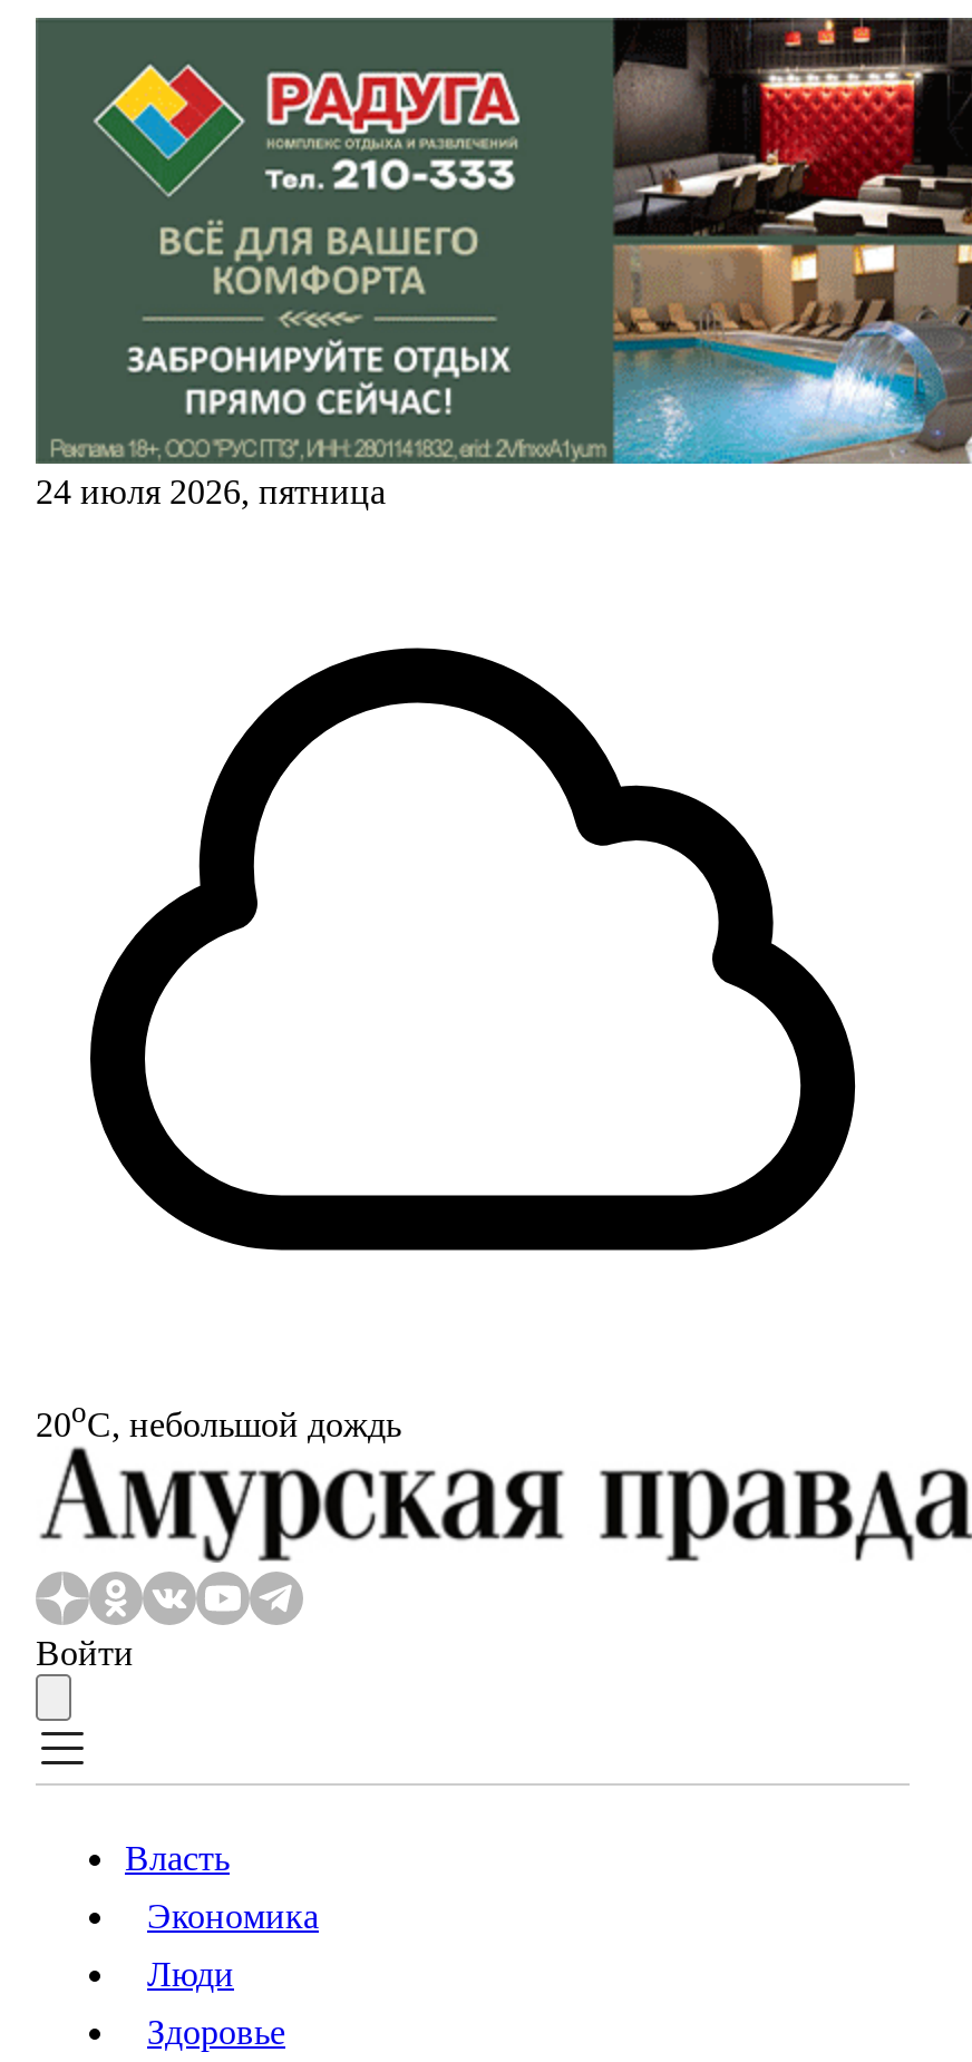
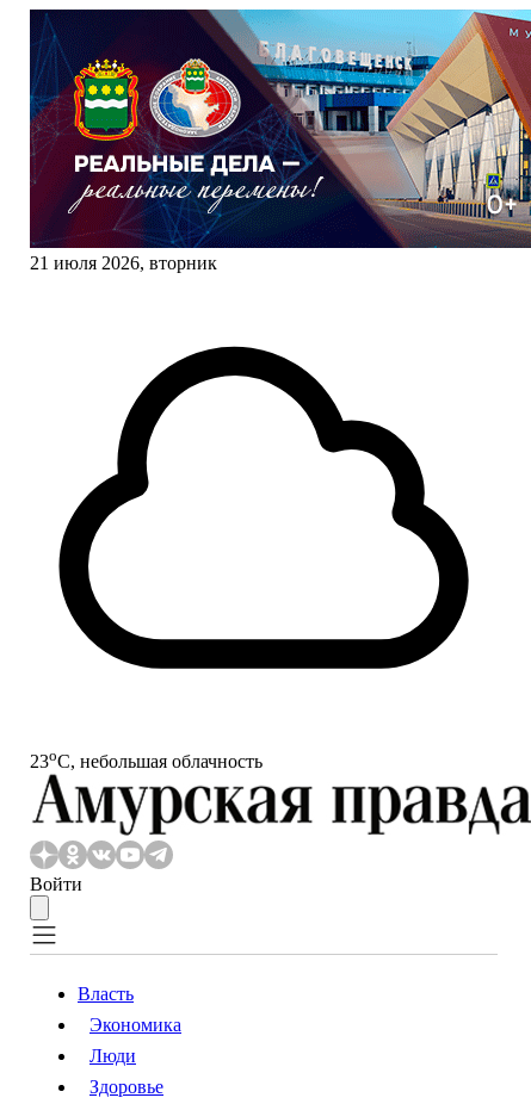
[36,16,965,510] [image] | 24 июля 2026, пятница -> [30,8,527,273] [image] | 21 июля 2026, вторник
[36,1395,401,1443] 20oС, небольшой дождь -> [30,746,263,772] 23oС, небольшая облачность

